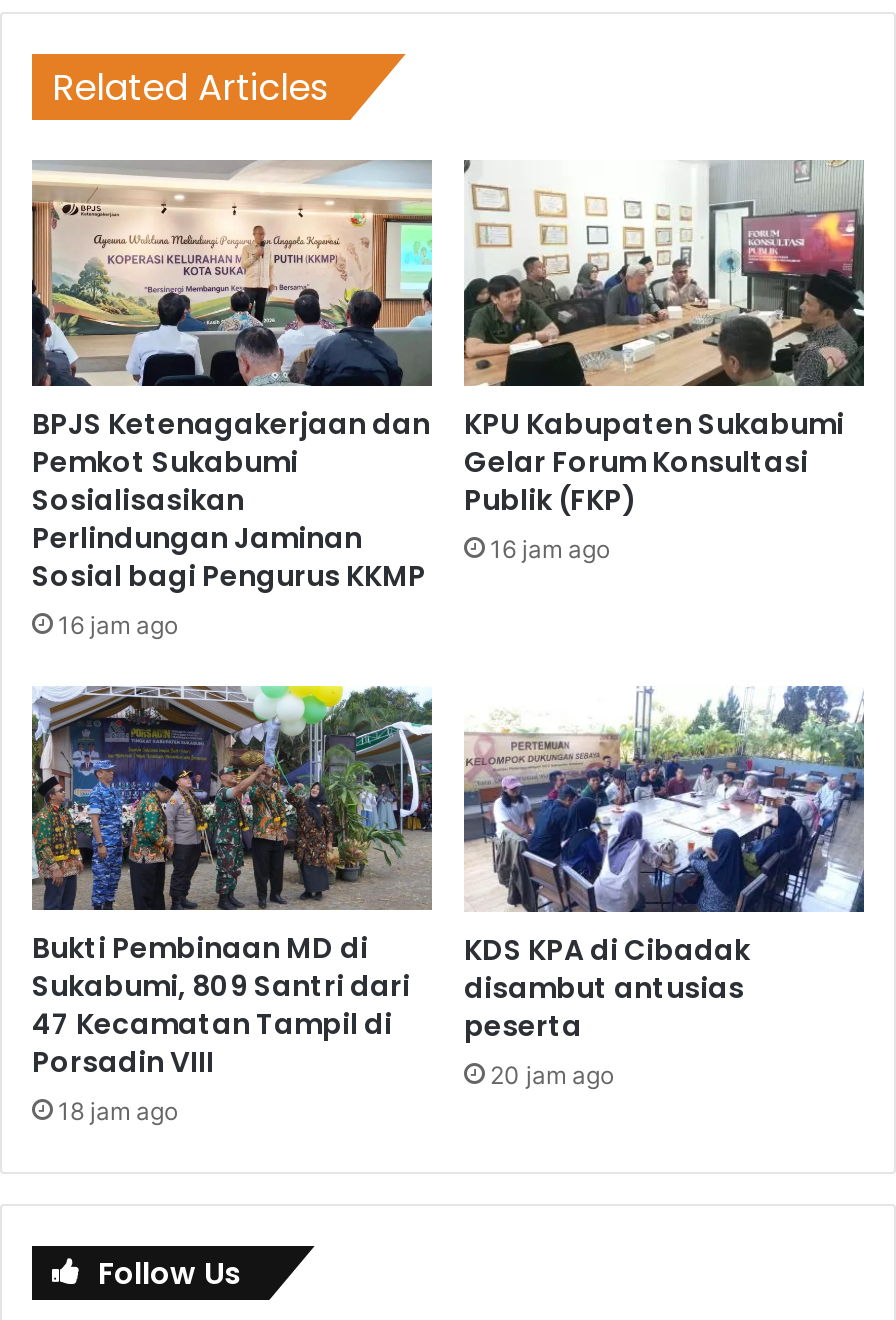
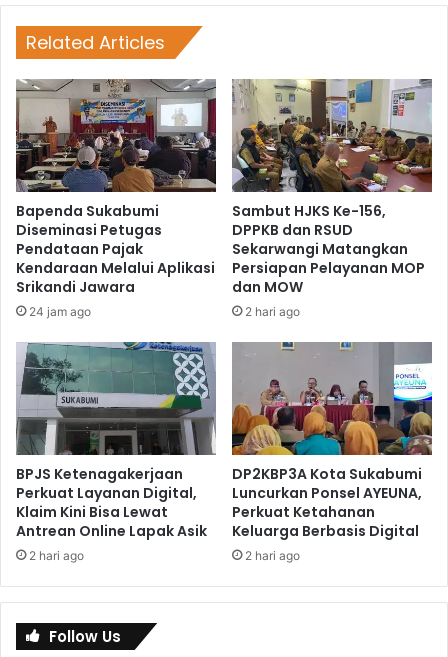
[32,160,434,639] [image] | BPJS Ketenagakerjaan dan | Pemkot Sukabumi | Sosialisasikan | Perlindungan Jaminan | Sosial bagi Pengurus KKMP | 16 jam ago -> [15,79,217,319] [image] | Bapenda Sukabumi | Diseminasi Petugas | Pendataan Pajak | Kendaraan Melalui Aplikasi | Srikandi Jawara | 24 jam ago
[464,160,866,564] [image] | KPU Kabupaten Sukabumi | Gelar Forum Konsultasi | Publik (FKP) | 16 jam ago -> [231,78,433,319] [image] | Sambut HJKS Ke-156, | DPPKB dan RSUD | Sekarwangi Matangkan | Persiapan Pelayanan MOP | dan MOW | 2 hari ago
[32,684,432,1126] [image] | Bukti Pembinaan MD di | Sukabumi, 809 Santri dari | 47 Kecamatan Tampil di | Porsadin VIII | 18 jam ago -> [16,341,216,563] [image] | BPJS Ketenagakerjaan | Perkuat Layanan Digital, | Klaim Kini Bisa Lewat | Antrean Online Lapak Asik | 2 hari ago
[464,686,866,1089] [image] | KDS KPA di Cibadak | disambut antusias | peserta | 20 jam ago -> [231,341,433,563] [image] | DP2KBP3A Kota Sukabumi | Luncurkan Ponsel AYEUNA, | Perkuat Ketahanan | Keluarga Berbasis Digital | 2 hari ago

